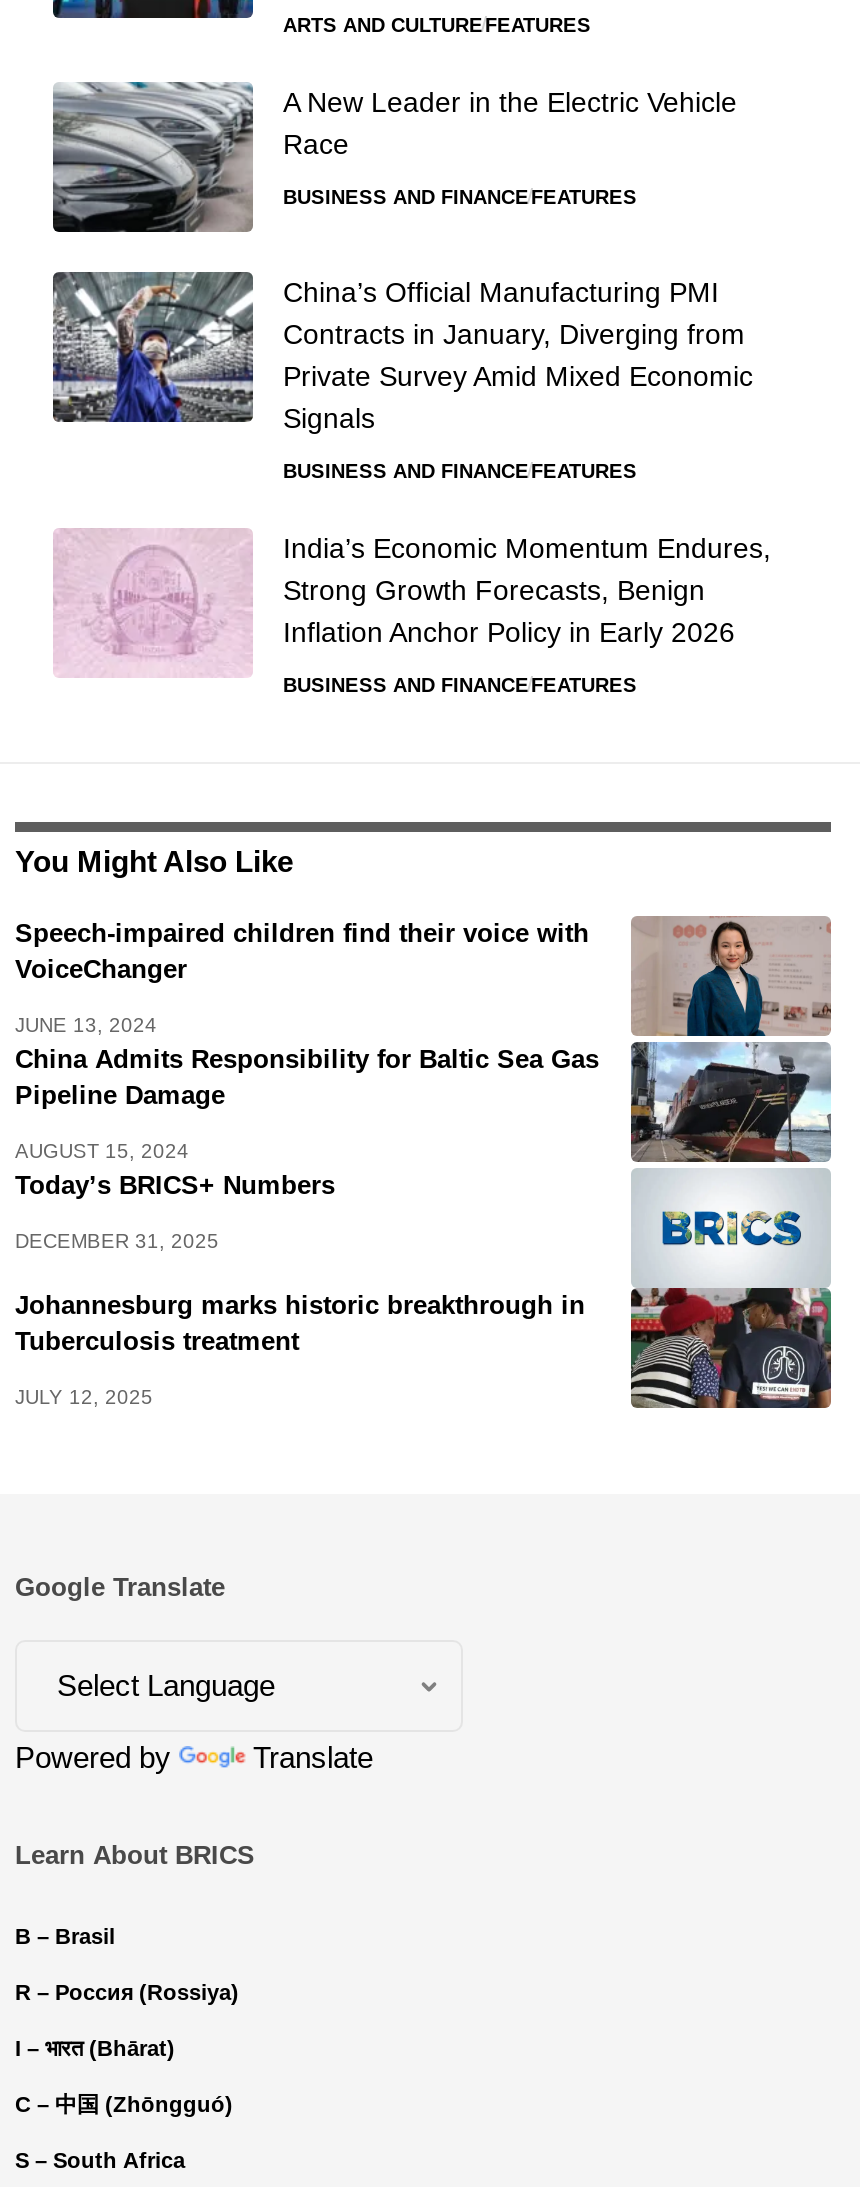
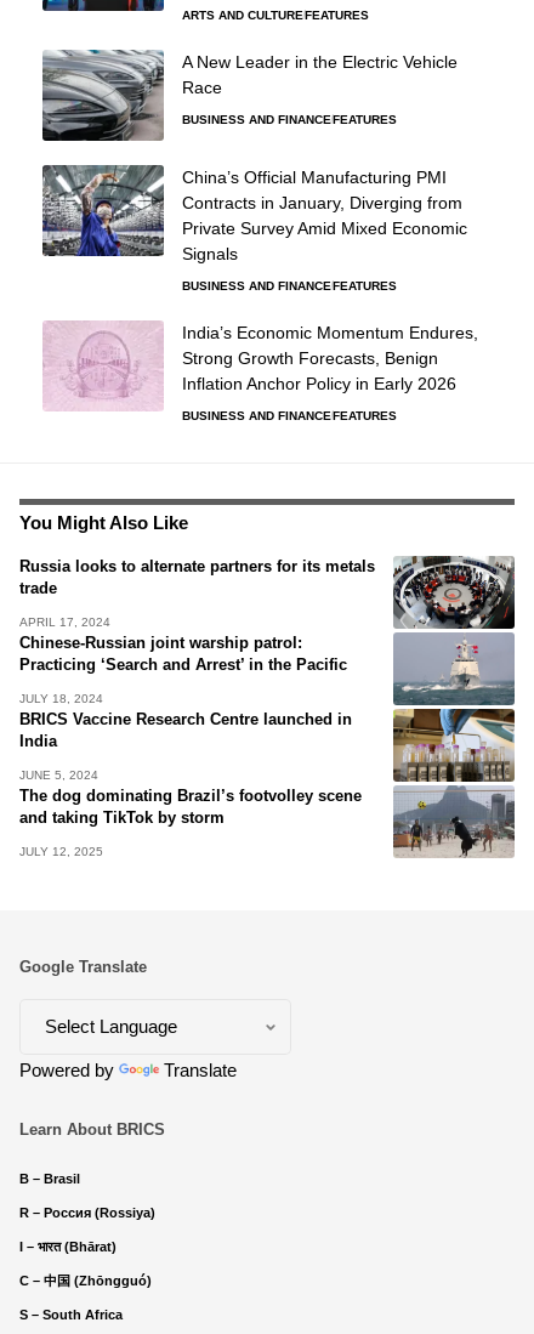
[15,916,833,1410] [image] | Speech-impaired children find their voice with | VoiceChanger | JUNE 13, 2024 | China Admits Responsibility for Baltic Sea Gas | Pipeline Damage | AUGUST 15, 2024 | Today’s BRICS+ Numbers | DECEMBER 31, 2025 | Johannesburg marks historic breakthrough in | Tuberculosis treatment -> [19,556,516,858] [image] | Russia looks to alternate partners for its metals | trade | APRIL 17, 2024 | Chinese-Russian joint warship patrol: | Practicing ‘Search and Arrest’ in the Pacific | JULY 18, 2024 | BRICS Vaccine Research Centre launched in | India | JUNE 5, 2024 | The dog dominating Brazil’s footvolley scene | and taking TikTok by storm

